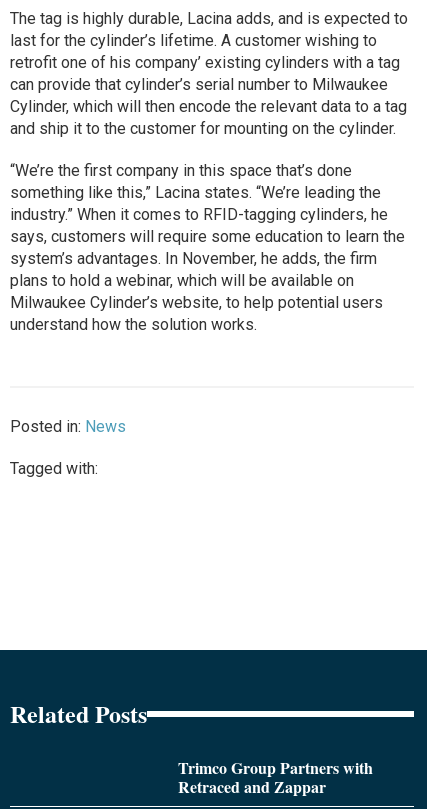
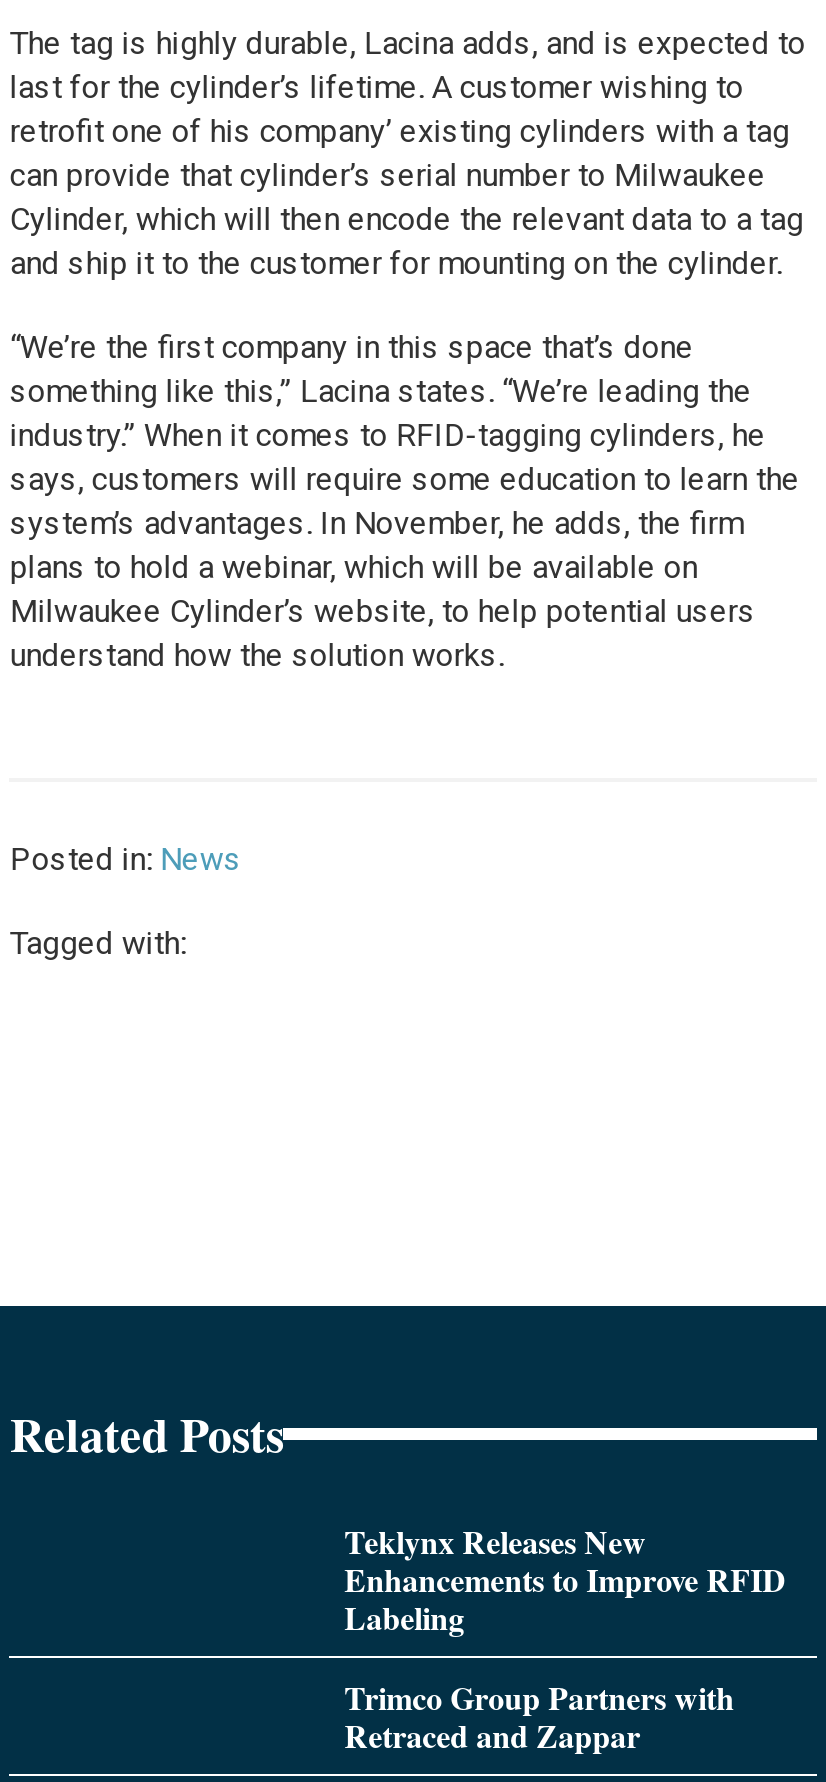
none -> [344,1518,786,1640] Teklynx Releases New | Enhancements to Improve RFID | Labeling

